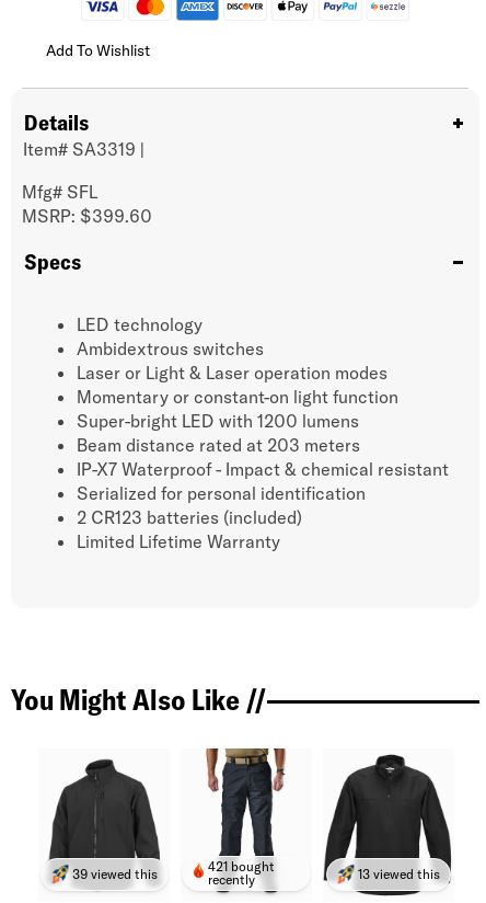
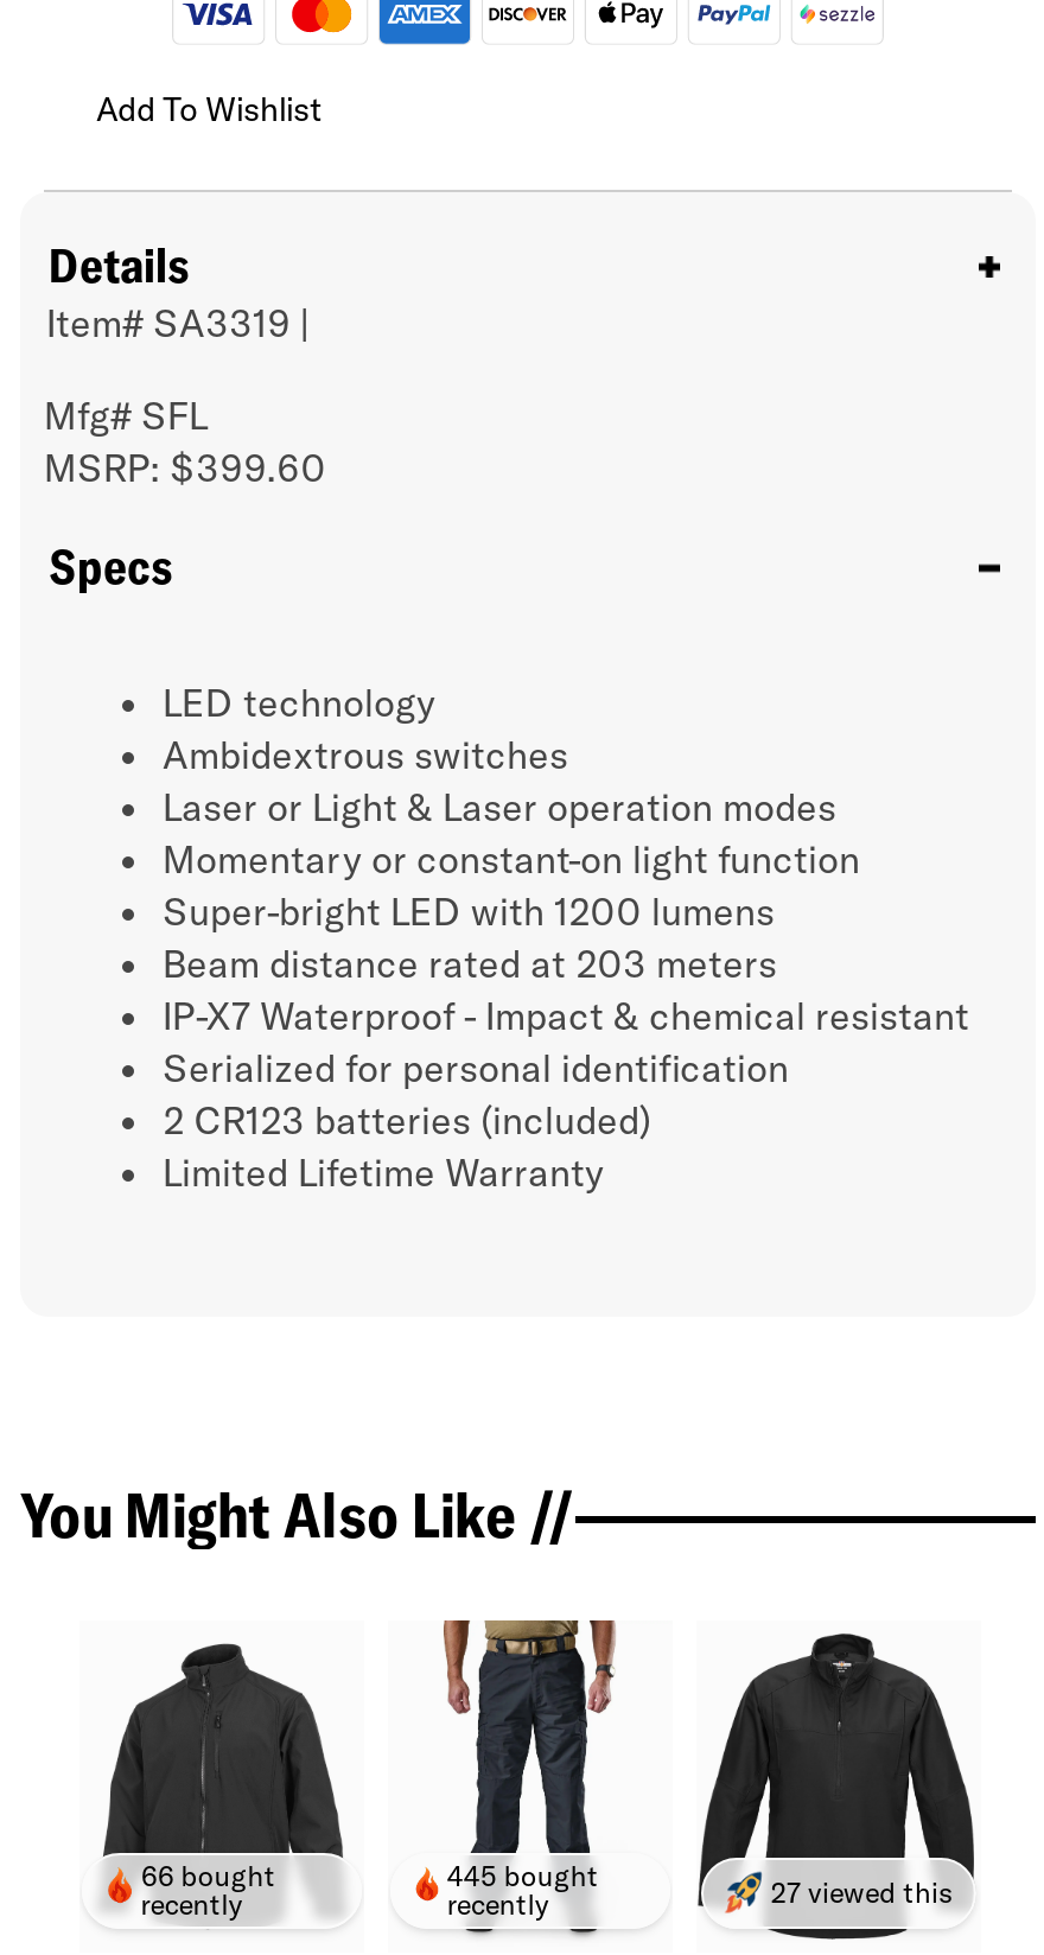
[208,858,275,874] 421 bought -> [447,1857,599,1893] 445 bought
[72,866,157,882] 39 viewed this -> [141,1857,276,1921] 66 bought | recently
[358,866,440,882] 13 viewed this -> [770,1874,953,1909] 27 viewed this

